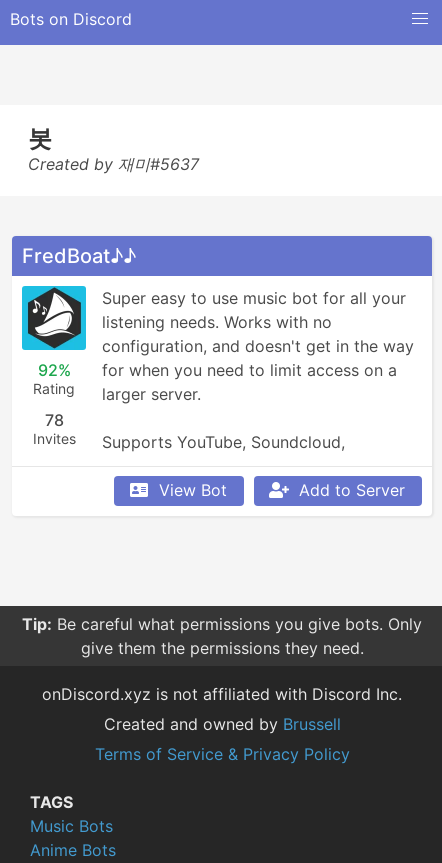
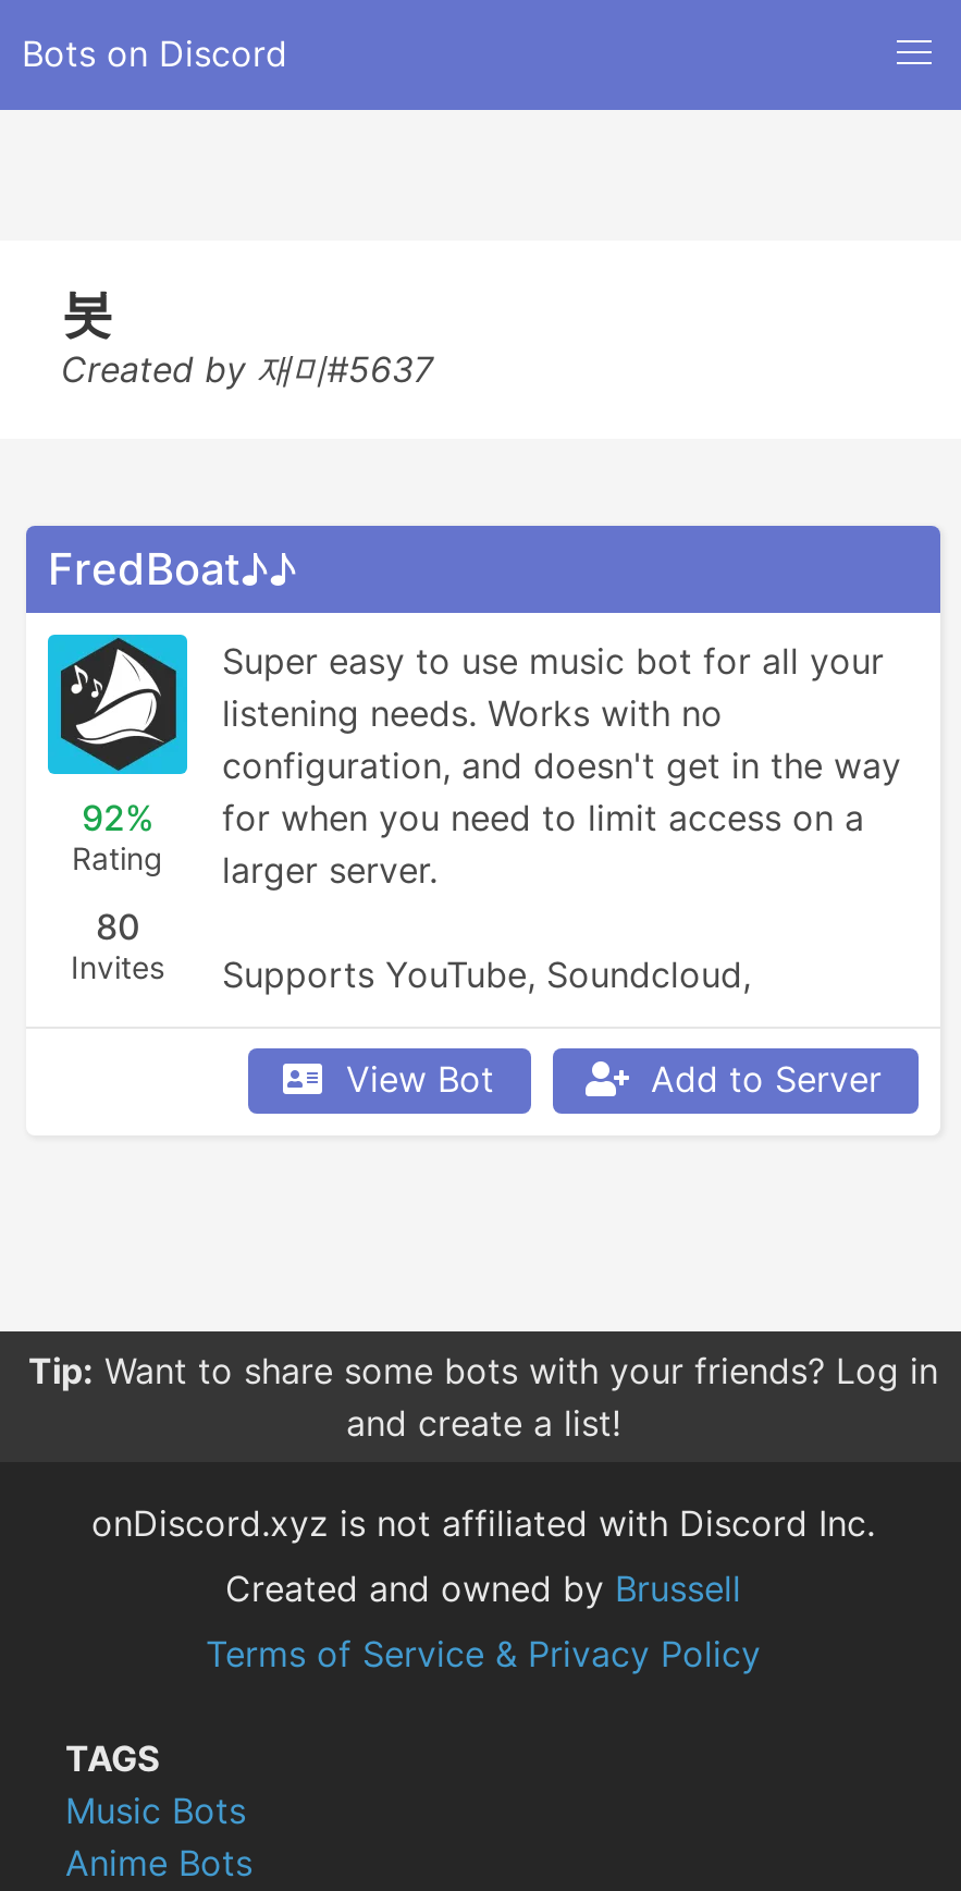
[44,410,63,430] 78 -> [96,905,139,948] 80
[22,614,422,658] Tip: Be careful what permissions you give bots. Only | give them the permissions they need. -> [28,1349,938,1445] Tip: Want to share some bots with your friends? Log in | and create a list!

